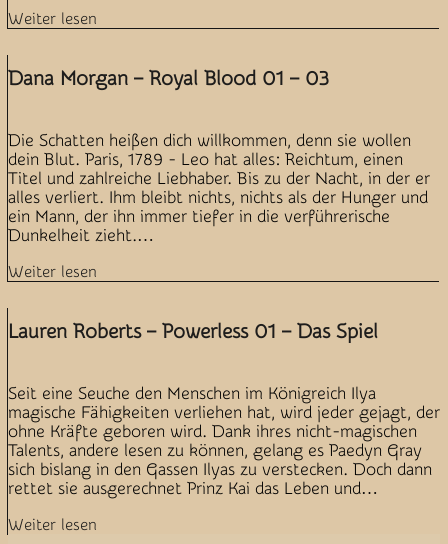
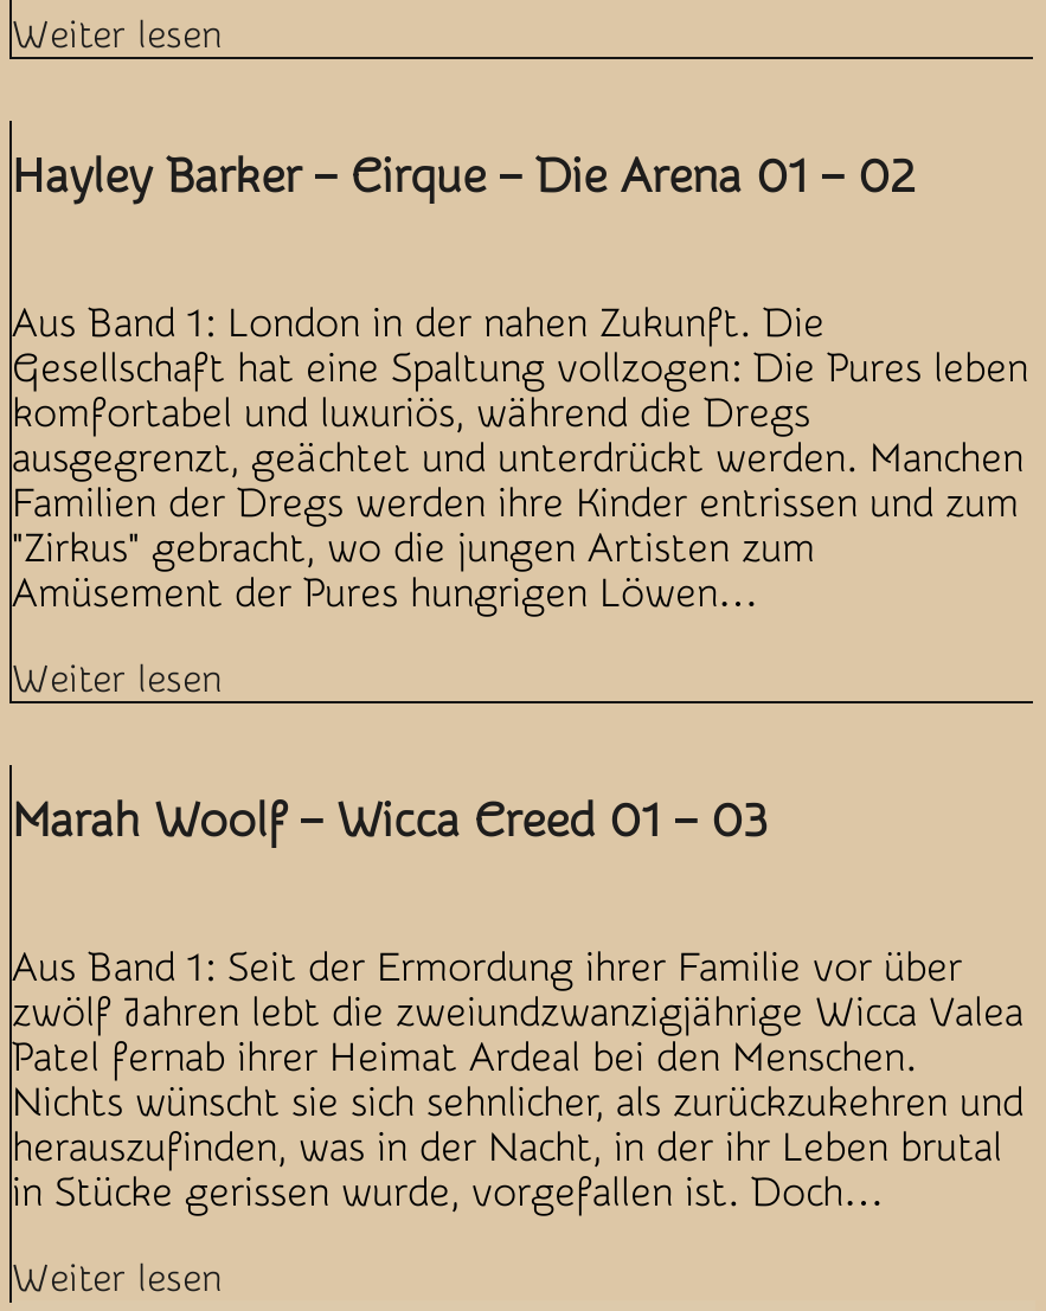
[8,67,329,90] Dana Morgan – Royal Blood 01 – 03 -> [12,150,915,204] Hayley Barker – Cirque – Die Arena 01 – 02
[8,131,430,245] Die Schatten heißen dich willkommen, denn sie wollen | dein Blut. Paris, 1789 - Leo hat alles: Reichtum, einen | Titel und zahlreiche Liebhaber. Bis zu der Nacht, in der er | alles verliert. Ihm bleibt nichts, nichts als der Hunger und | ein Mann, der ihn immer tiefer in die verführerische | Dunkelheit zieht.… -> [12,300,1028,615] Aus Band 1: London in der nahen Zukunft. Die | Gesellschaft hat eine Spaltung vollzogen: Die Pures leben | komfortabel und luxuriös, während die Dregs | ausgegrenzt, geächtet und unterdrückt werden. Manchen | Familien der Dregs werden ihre Kinder entrissen und zum | "Zirkus" gebracht, wo die jungen Artisten zum | Amüsement der Pures hungrigen Löwen…
[8,320,378,343] Lauren Roberts – Powerless 01 – Das Spiel -> [12,794,768,849] Marah Woolf – Wicca Creed 01 – 03
[8,384,440,498] Seit eine Seuche den Menschen im Königreich Ilya | magische Fähigkeiten verliehen hat, wird jeder gejagt, der | ohne Kräfte geboren wird. Dank ihres nicht-magischen | Talents, andere lesen zu können, gelang es Paedyn Gray | sich bislang in den Gassen Ilyas zu verstecken. Doch dann | rettet sie ausgerechnet Prinz Kai das Leben und… -> [12,945,1023,1215] Aus Band 1: Seit der Ermordung ihrer Familie vor über | zwölf Jahren lebt die zweiundzwanzigjährige Wicca Valea | Patel fernab ihrer Heimat Ardeal bei den Menschen. | Nichts wünscht sie sich sehnlicher, als zurückzukehren und | herauszufinden, was in der Nacht, in der ihr Leben brutal | in Stücke gerissen wurde, vorgefallen ist. Doch…

